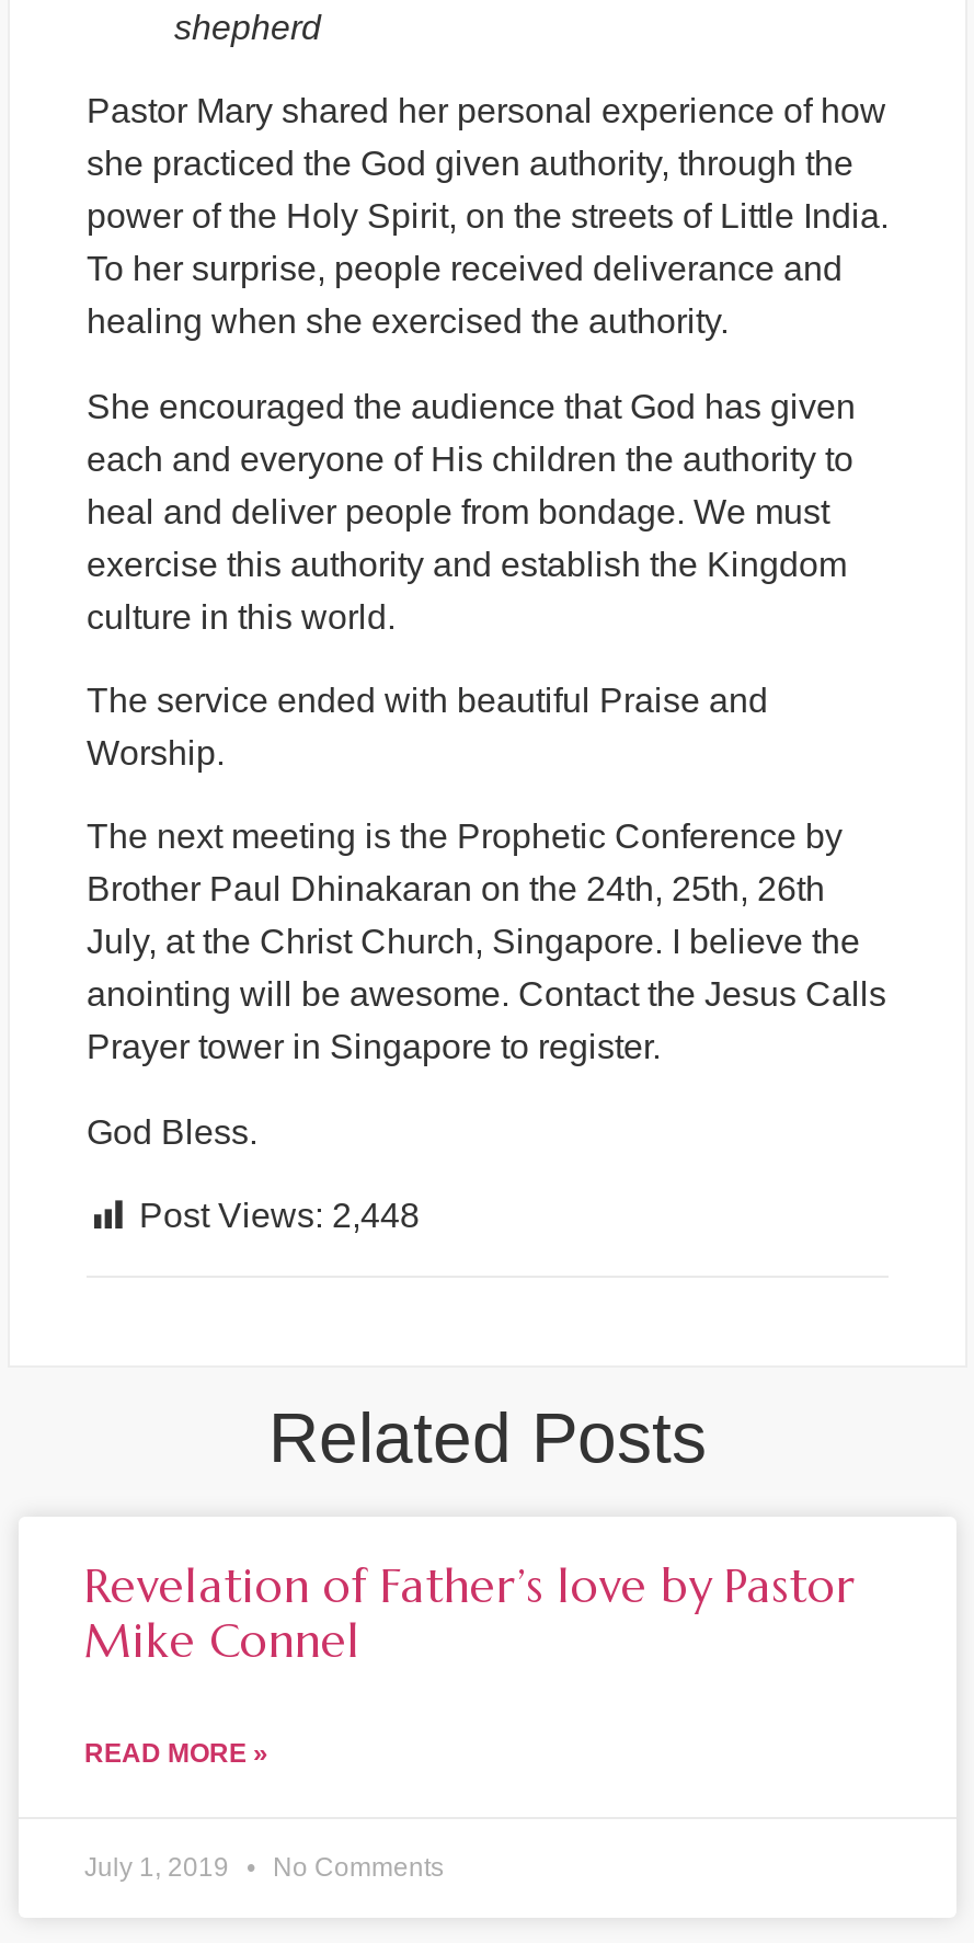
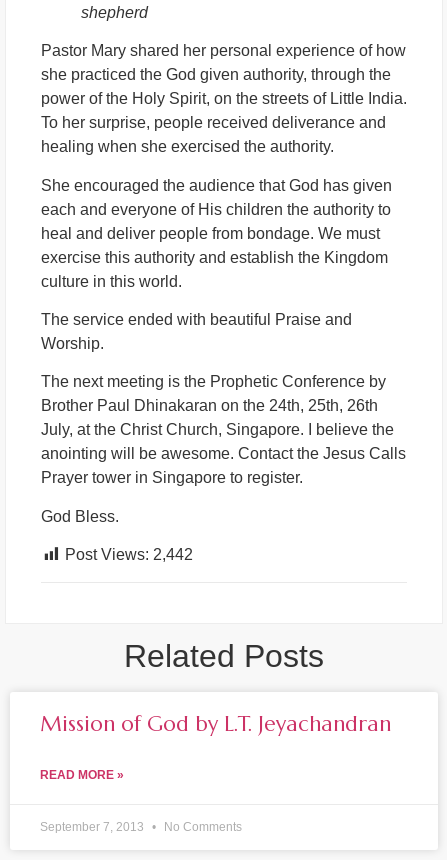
[139,1197,420,1234] Post Views: 2,448 -> [65,546,193,563] Post Views: 2,442
[84,1559,856,1671] Revelation of Father’s love by Pastor | Mike Connel -> [40,711,391,737] Mission of God by L.T. Jeyachandran
[84,1852,444,1883] July 1, 2019 No Comments -> [40,820,242,834] September 7, 2013 No Comments

